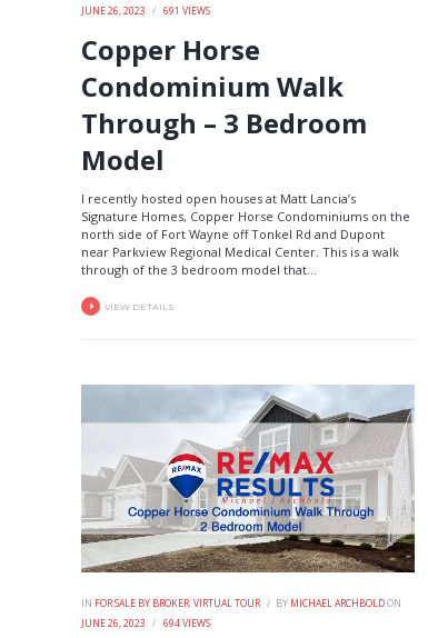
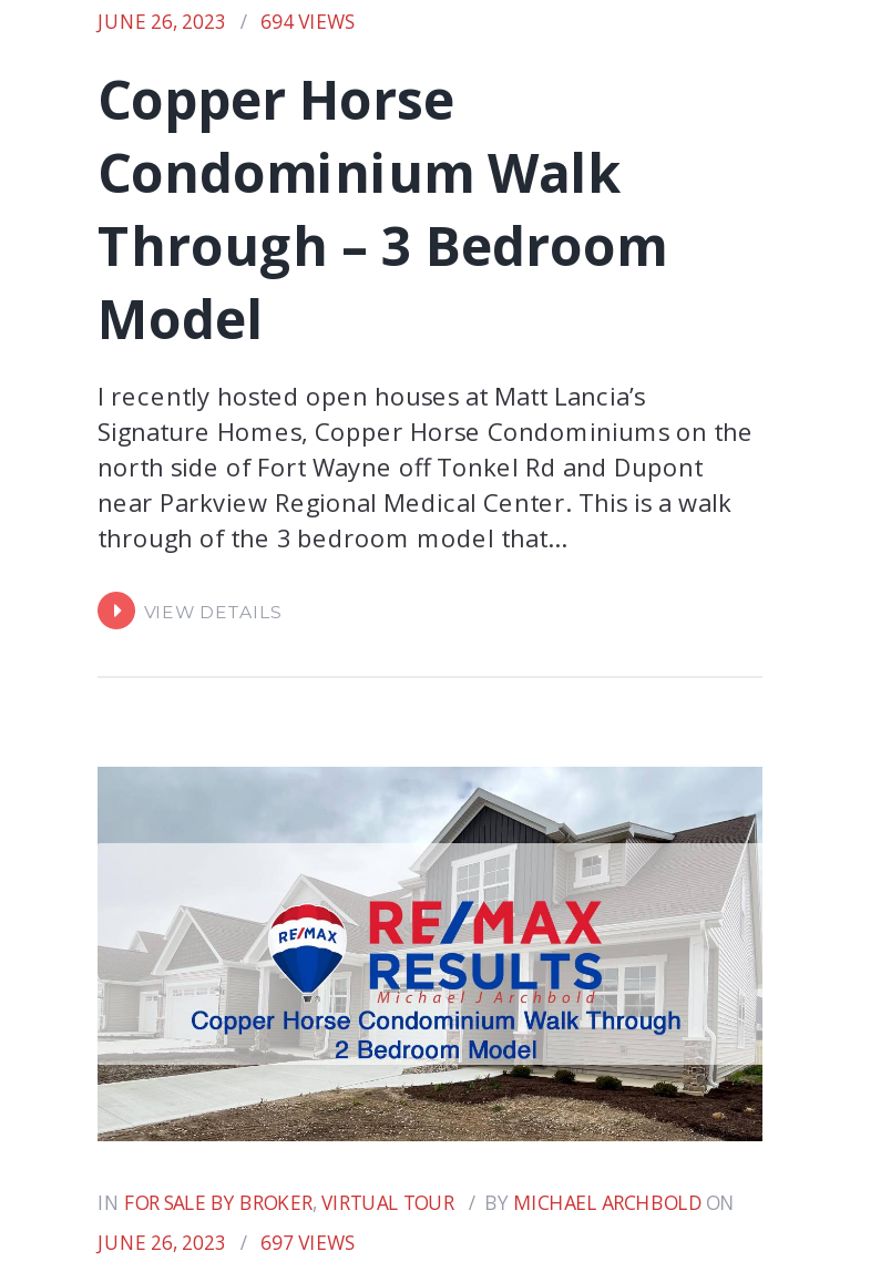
[81,5,210,18] JUNE 26, 2023 691VIEWS -> [98,9,354,36] JUNE 26, 2023 694VIEWS
[81,617,210,631] JUNE 26, 2023 694 VIEWS -> [98,1231,354,1257] JUNE 26, 2023 697 VIEWS

